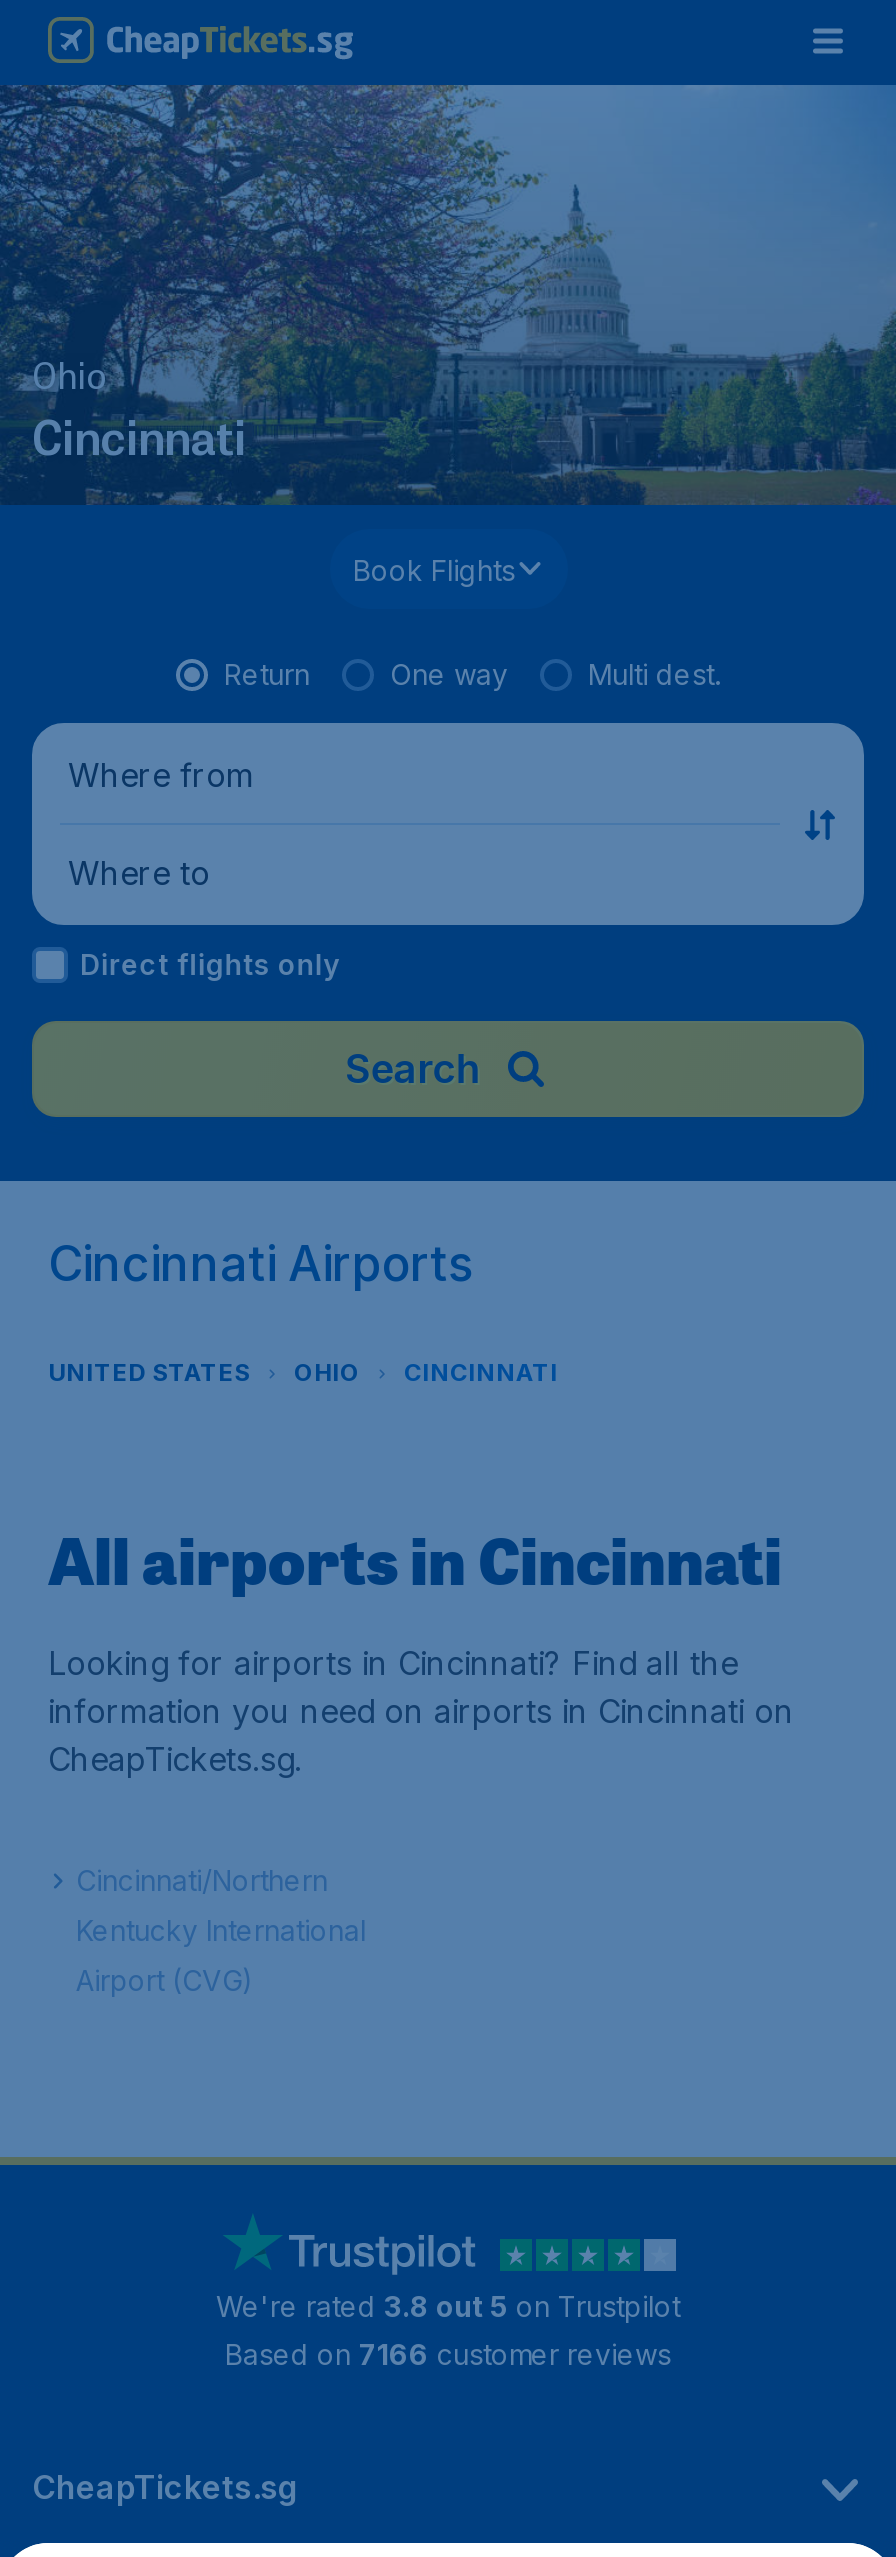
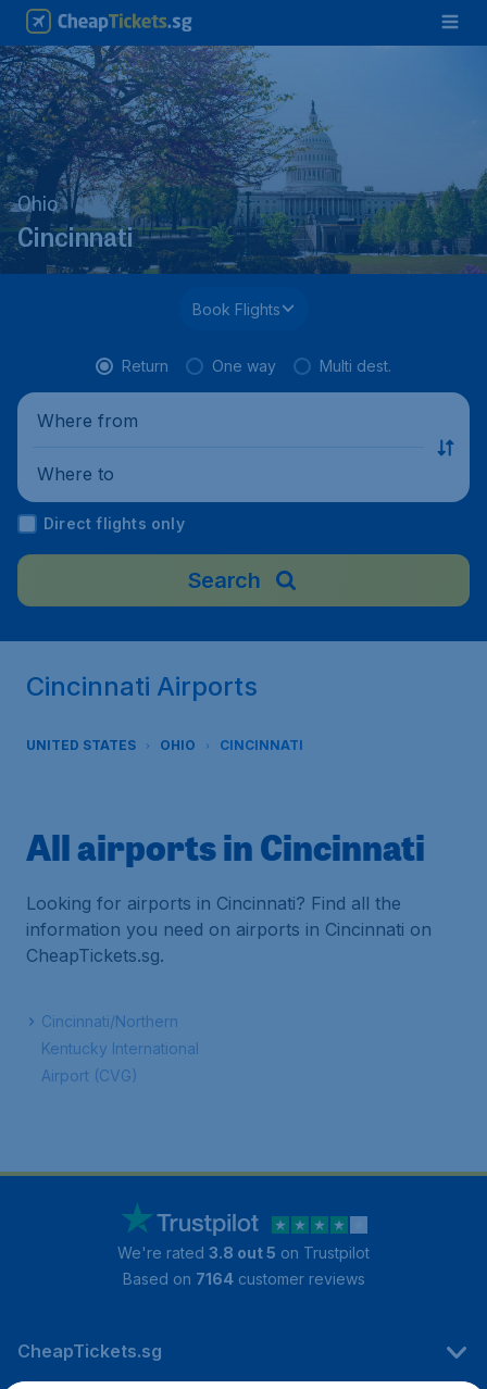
[225,2337,671,2371] Based on 7166 customer reviews -> [122,1269,365,1288] Based on 7164 customer reviews

